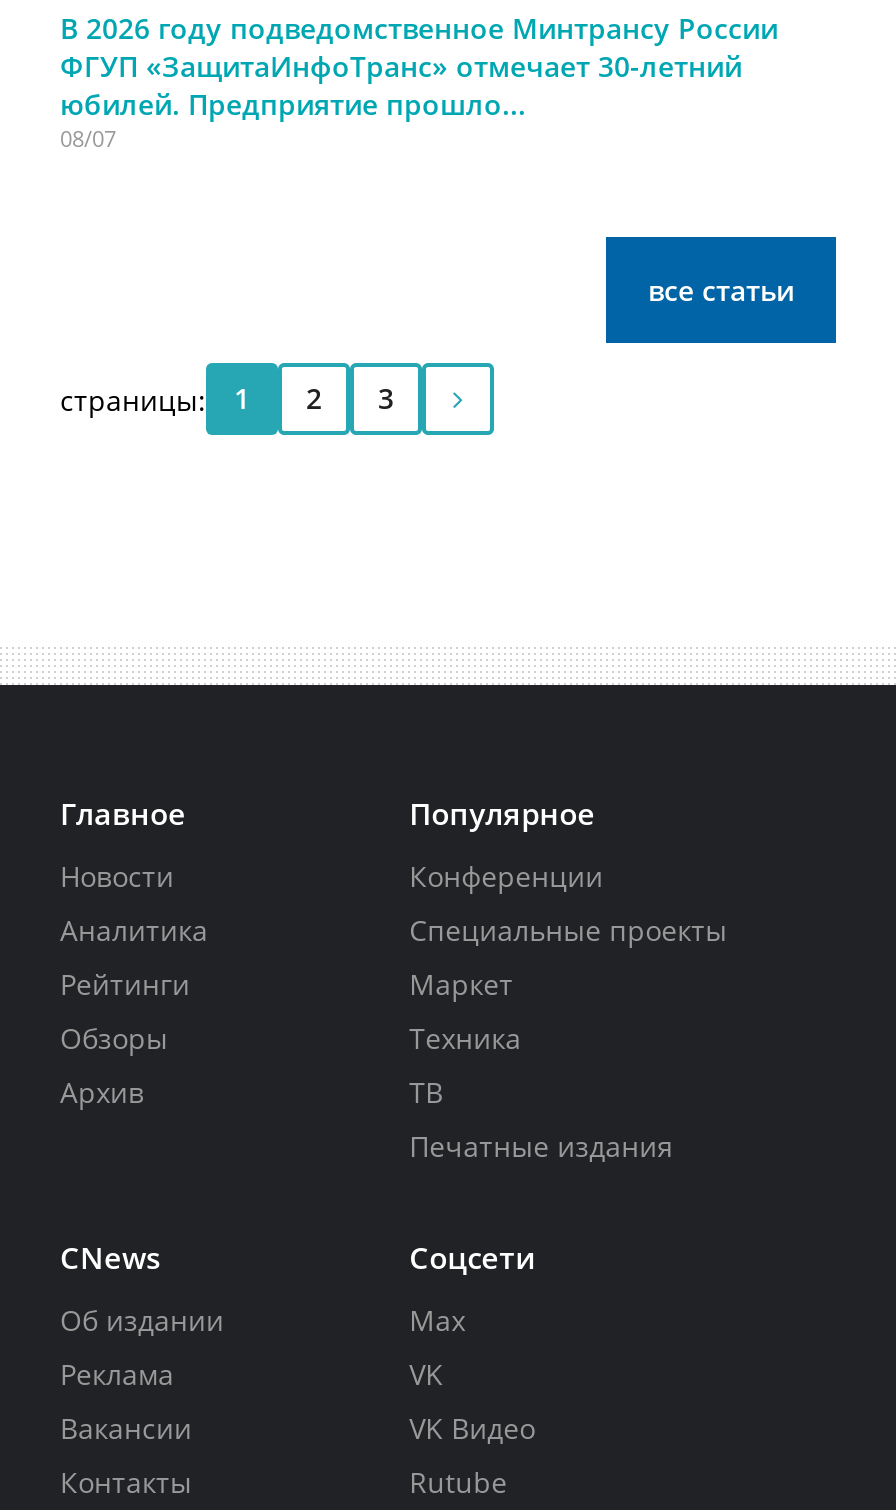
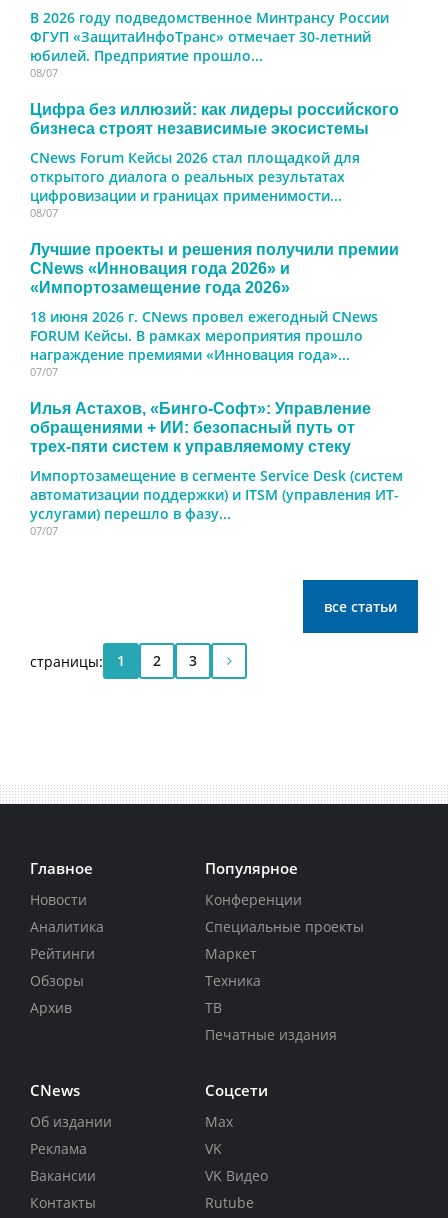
none -> [30,100,403,538] Цифра без иллюзий: как лидеры российского | бизнеса строят независимые экосистемы | CNews Forum Кейсы 2026 стал площадкой для | открытого диалога о реальных результатах | цифровизации и границах применимости... | 08/07 | Лучшие проекты и решения получили премии | CNews «Инновация года 2026» и | «Импортозамещение года 2026» | 18 июня 2026 г. CNews провел ежегодный CNews | FORUM Кейсы. В рамках мероприятия прошло | награждение премиями «Инновация года»... | 07/07 | Илья Астахов, «Бинго-Софт»: Управление | обращениями + ИИ: безопасный путь от | трех‑пяти систем к управляемому стеку | Импортозамещение в сегменте Service Desk (систем | автоматизации поддержки) и ITSM (управления ИТ- | услугами) перешло в фазу... | 07/07

